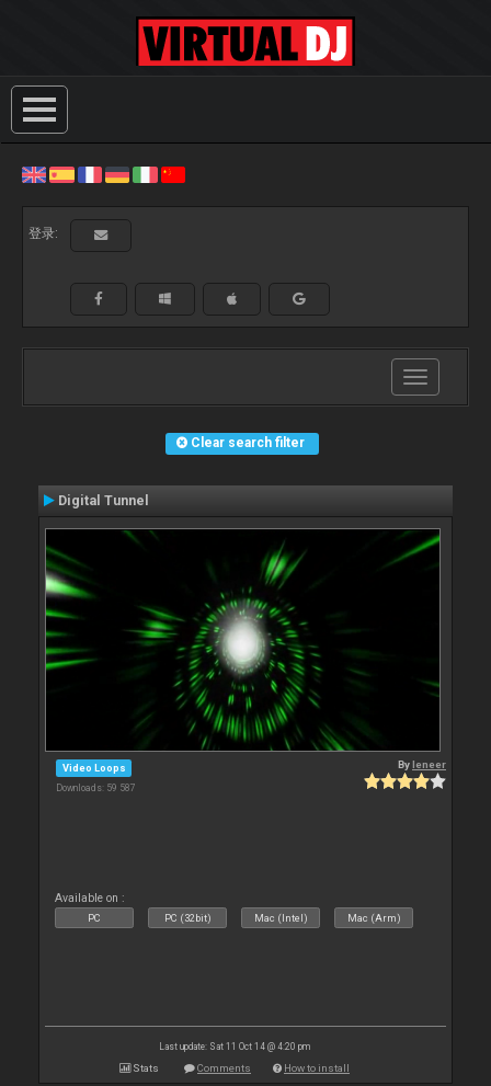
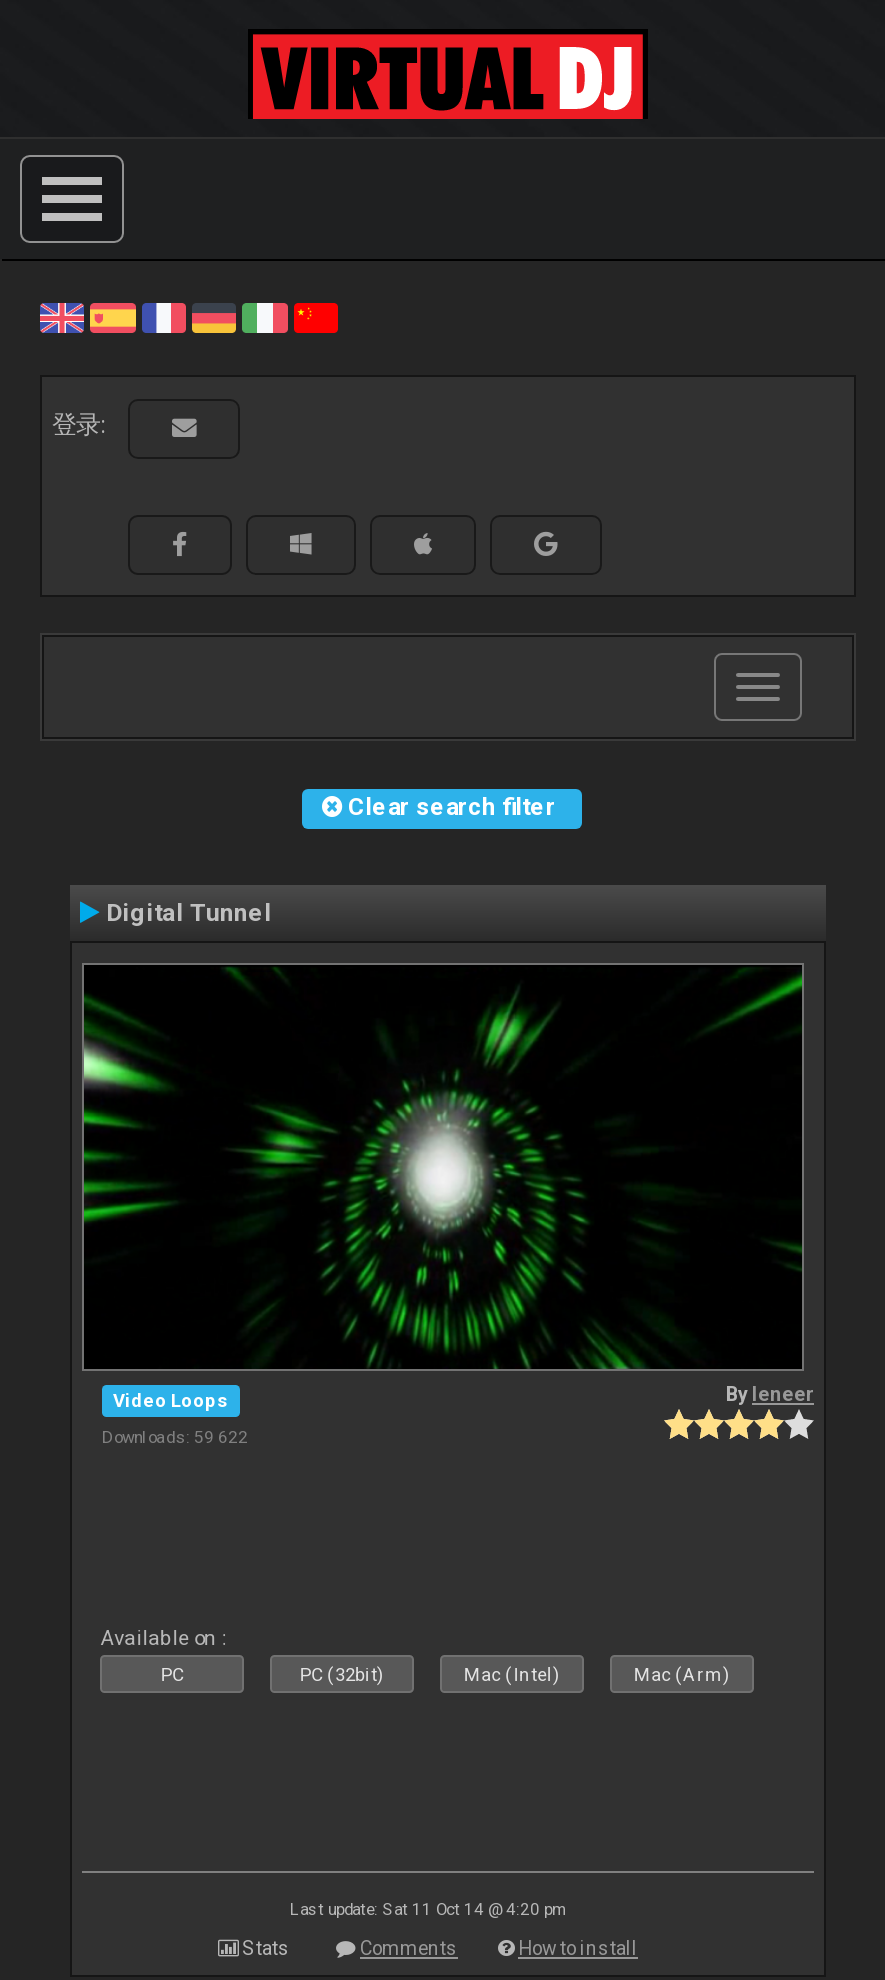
[56,782,136,793] Downloads: 59 587 -> [102,1426,248,1446] Downloads: 59 622

